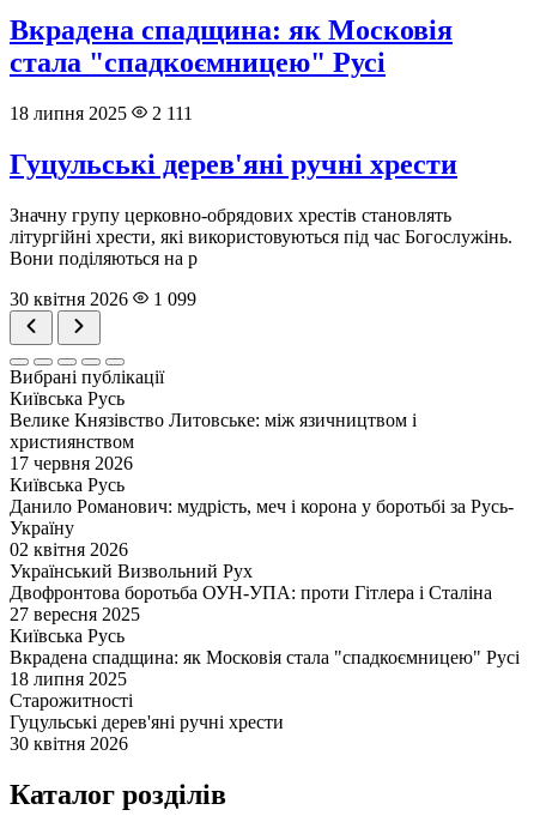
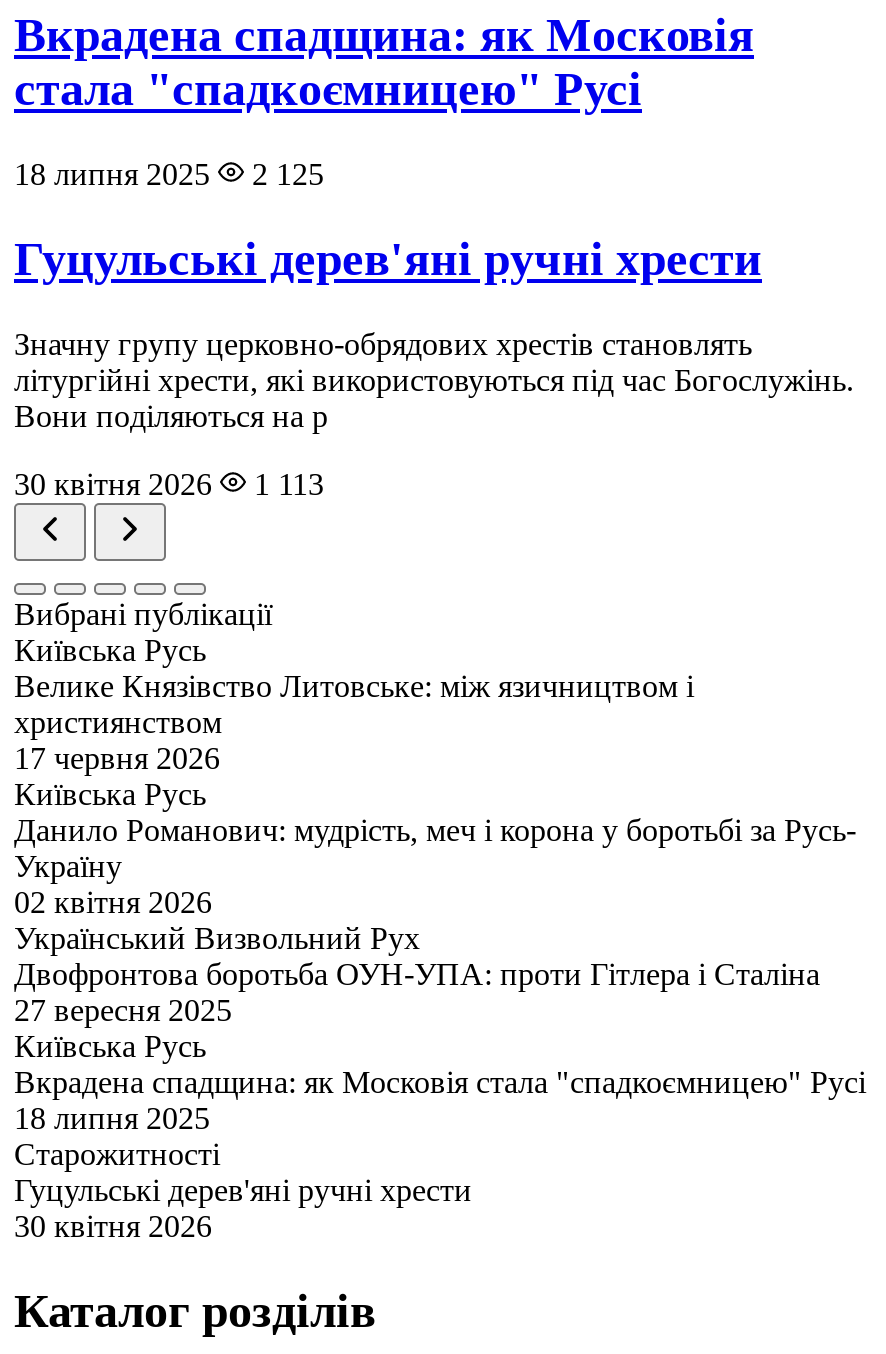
[10,103,193,124] 18 липня 2025 2 111 -> [14,157,324,191] 18 липня 2025 2 125
[10,289,196,309] 30 квітня 2026 1 099 -> [14,467,324,501] 30 квітня 2026 1 113

